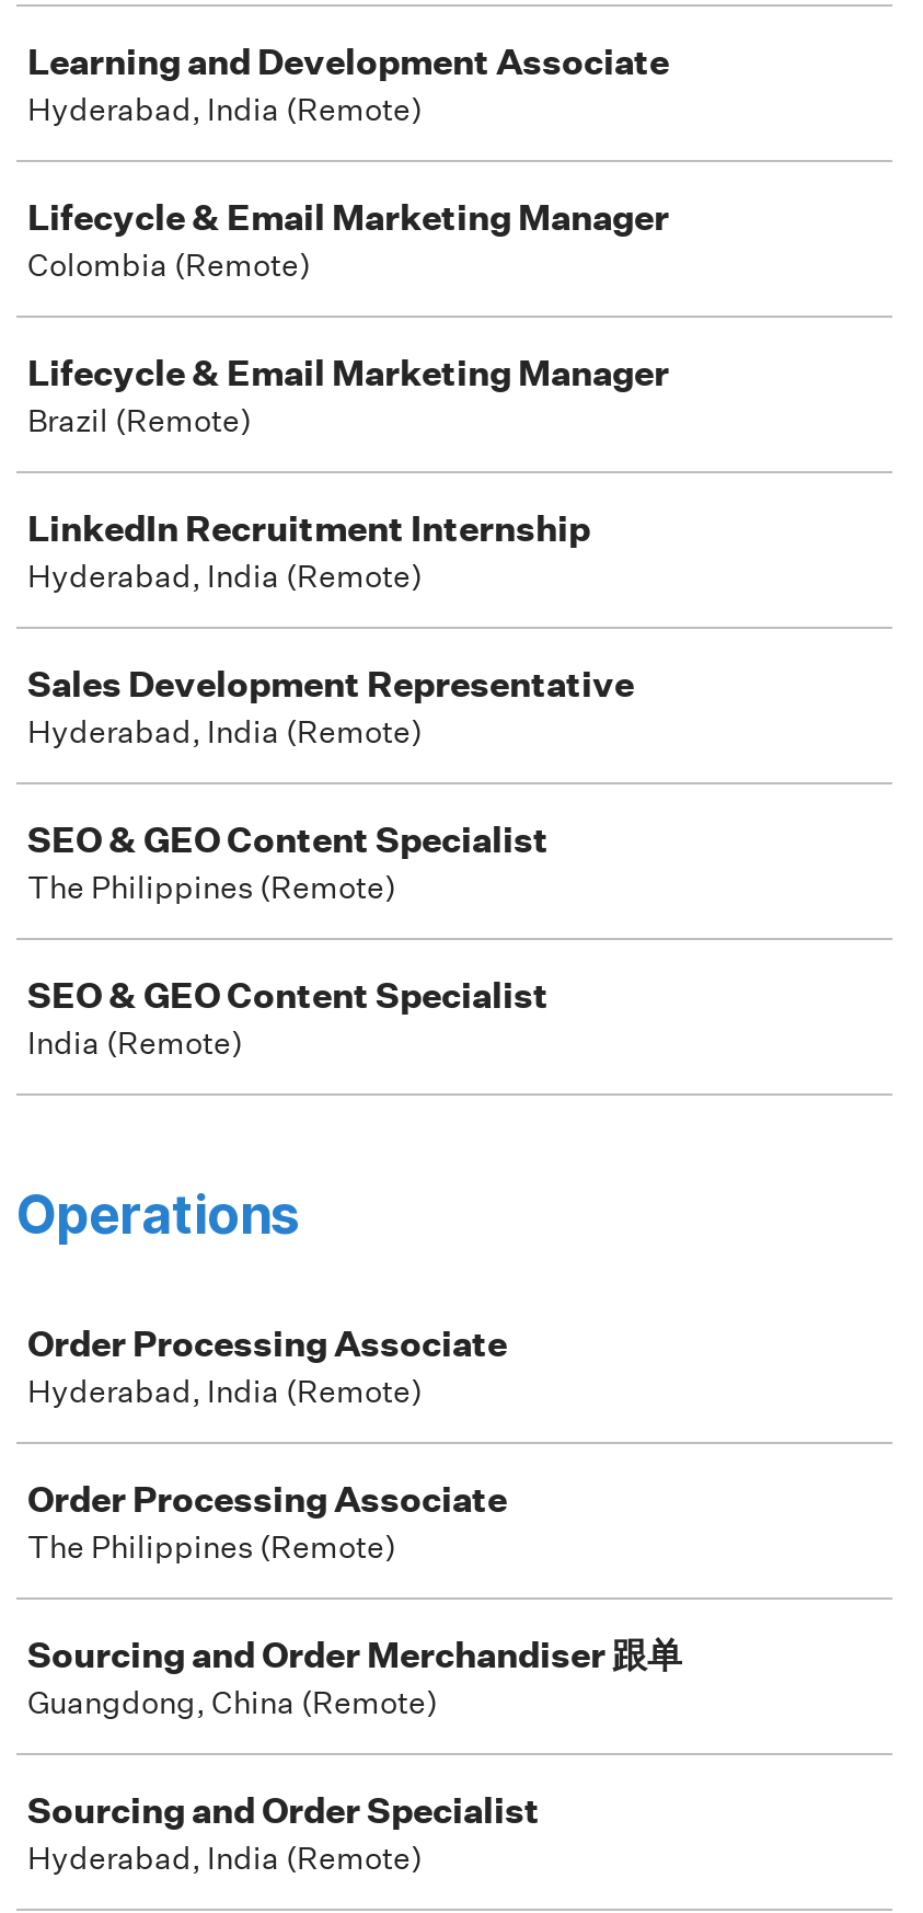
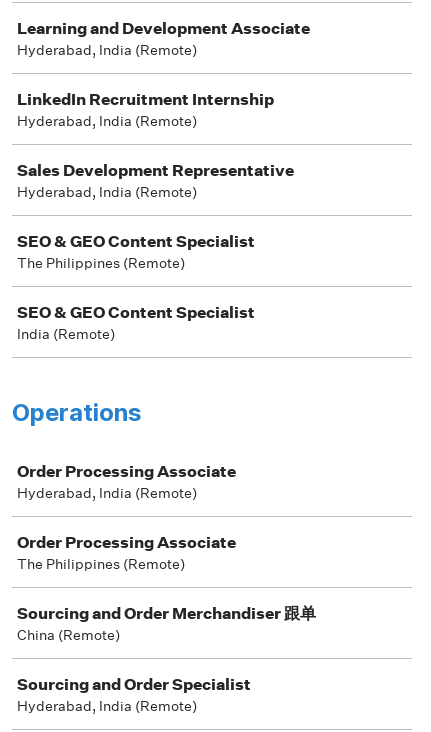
[27,195,669,440] Lifecycle & Email Marketing Manager | Colombia (Remote) | Lifecycle & Email Marketing Manager | Brazil (Remote) -> none
[27,1683,437,1722] Guangdong, China (Remote) -> [17,626,120,644] China (Remote)

